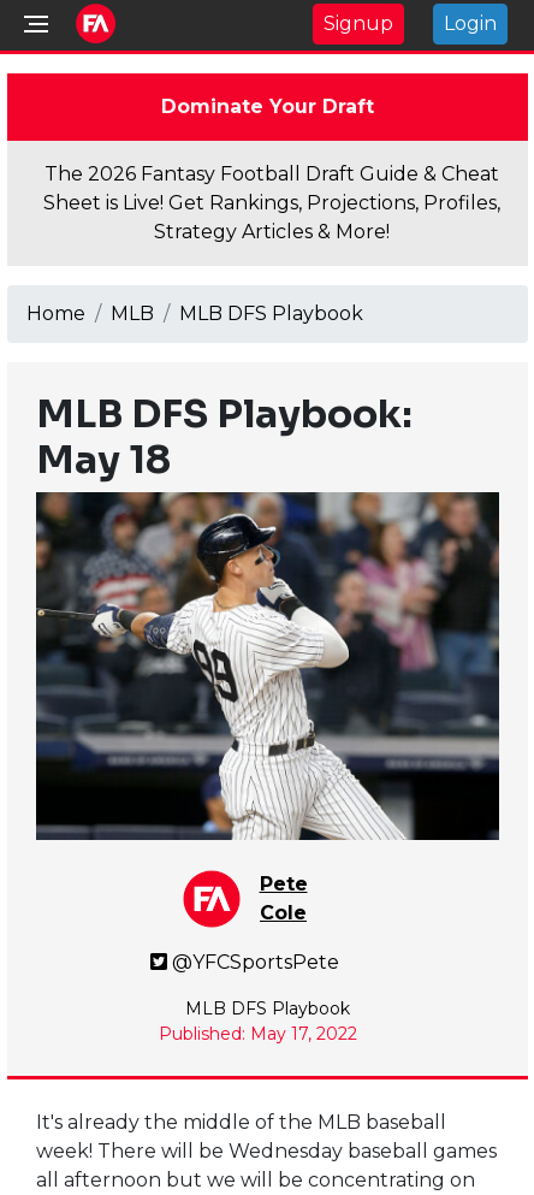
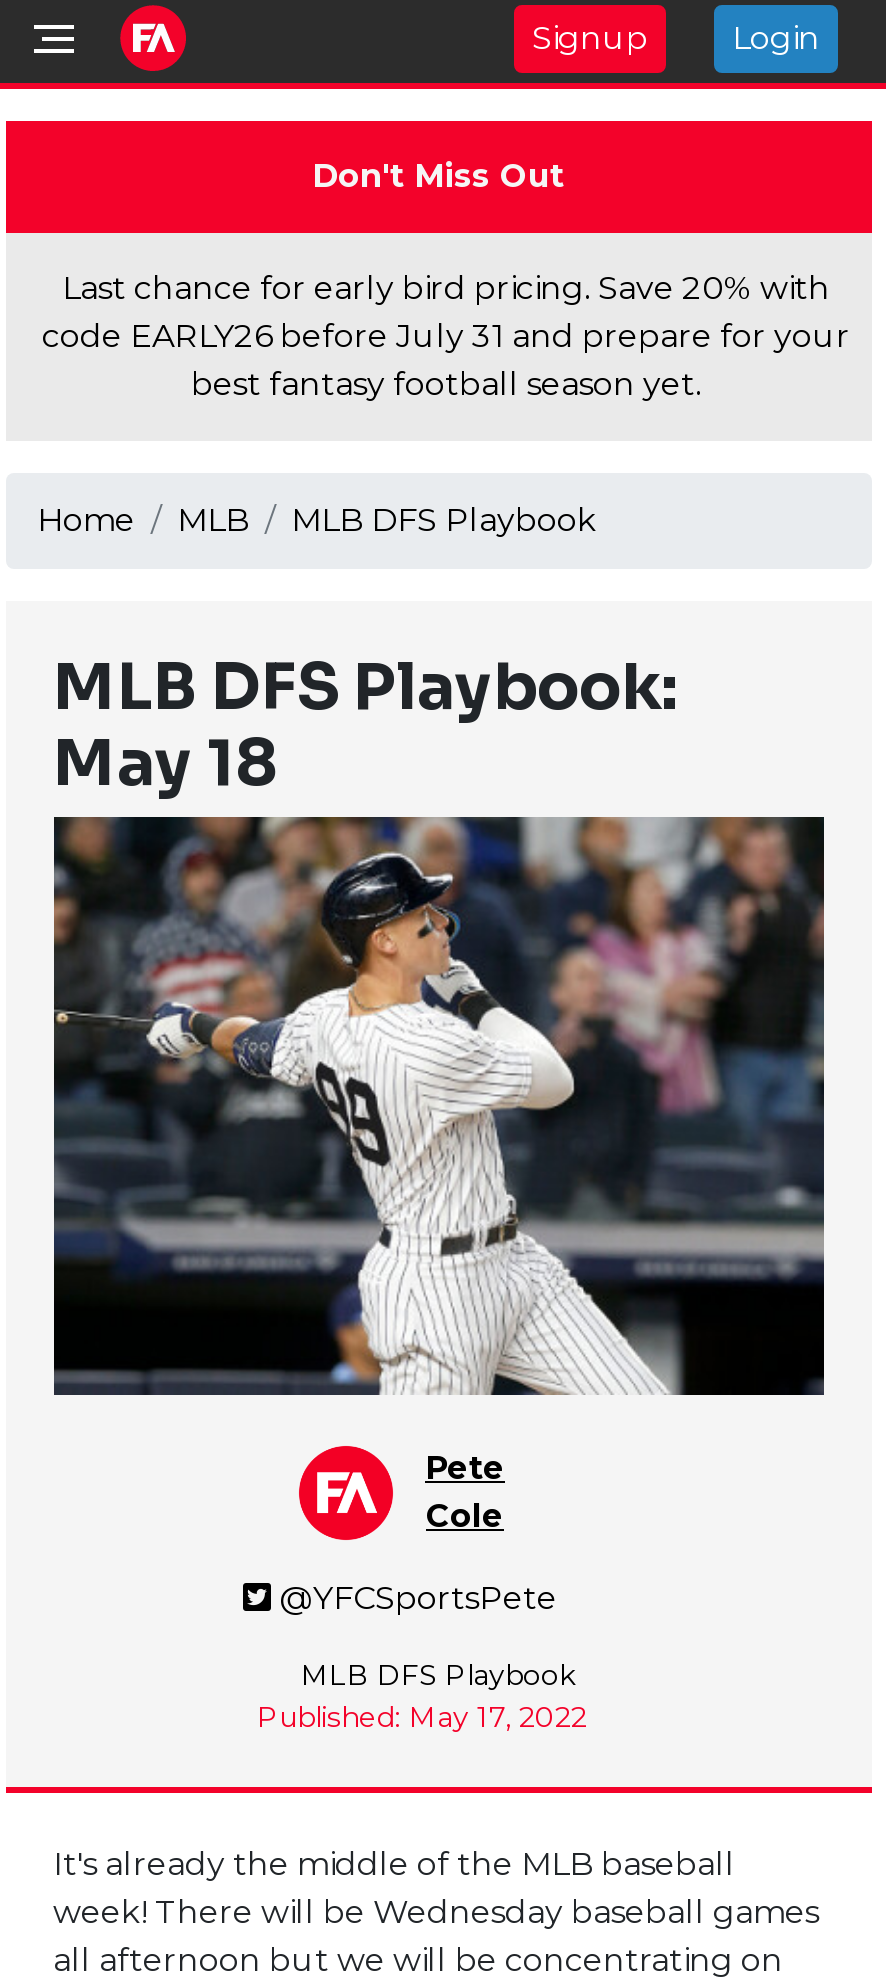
[161,95,373,118] Dominate Your Draft -> [312,157,564,195] Don't Miss Out
[43,162,500,243] The 2026 Fantasy Football Draft Guide & Cheat | Sheet is Live! Get Rankings, Projections, Profiles, | Strategy Articles & More! -> [42,269,850,403] Last chance for early bird pricing. Save 20% with | code EARLY26 before July 31 and prepare for your | best fantasy football season yet.

